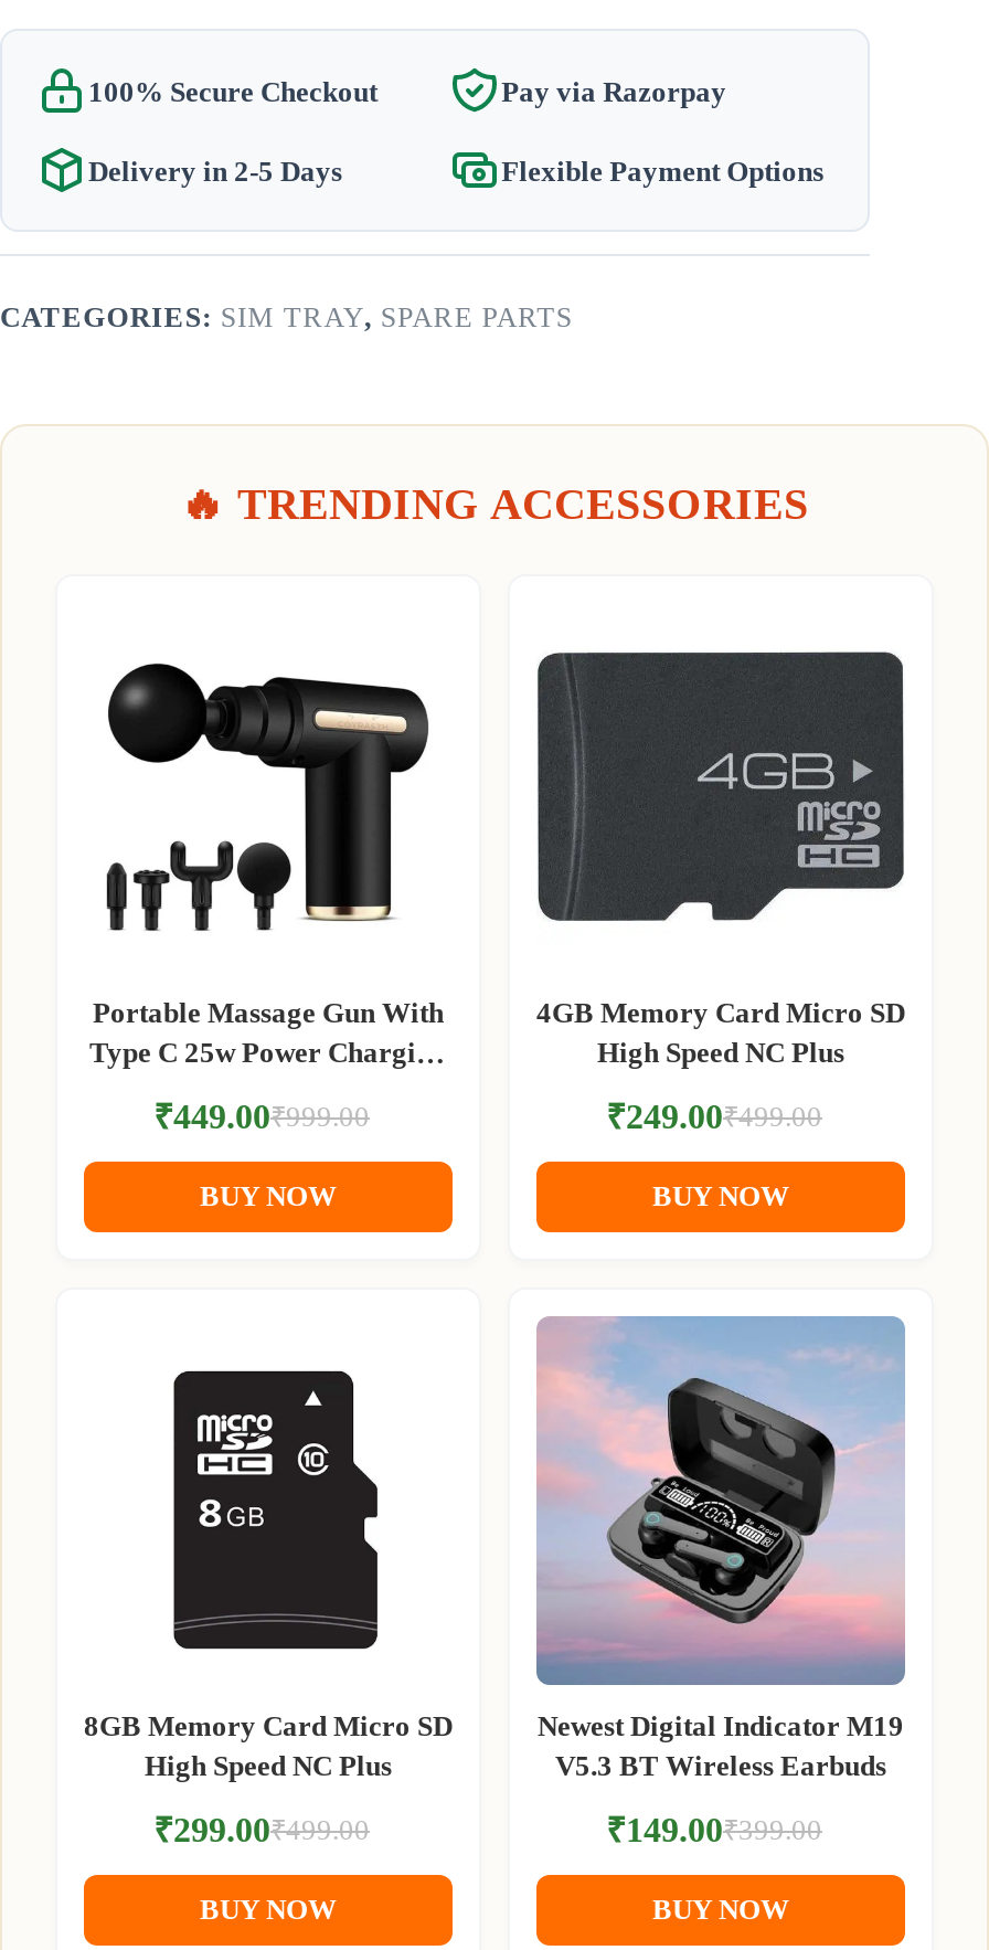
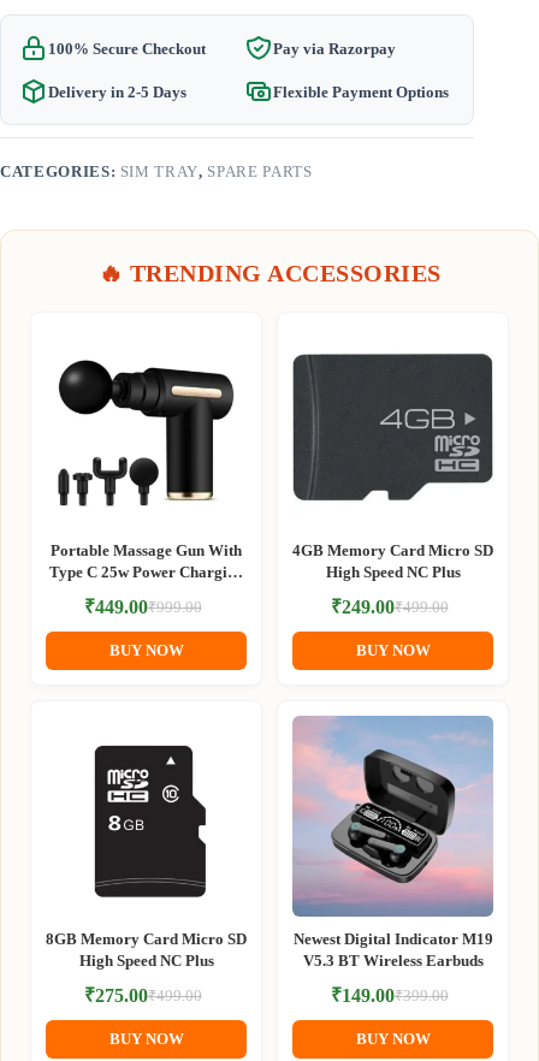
[153,1812,270,1849] ₹299.00 -> [84,986,147,1006] ₹275.00

